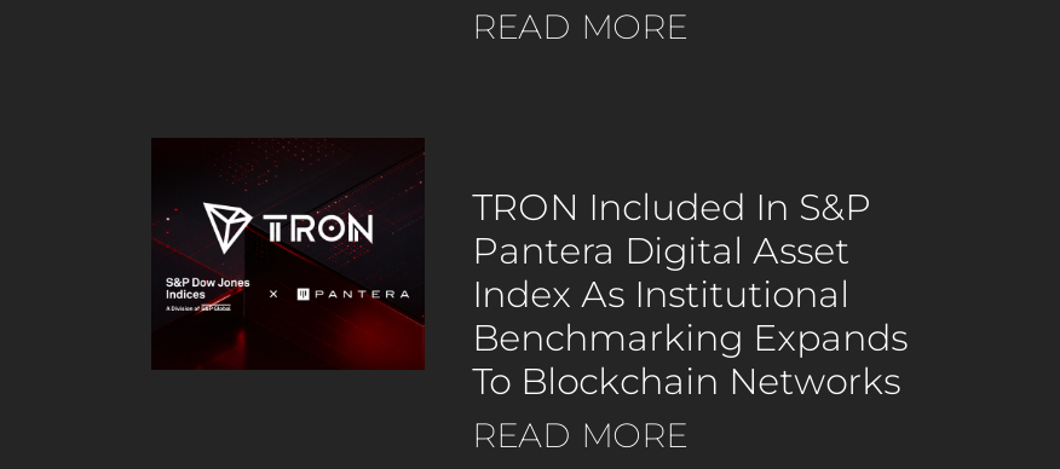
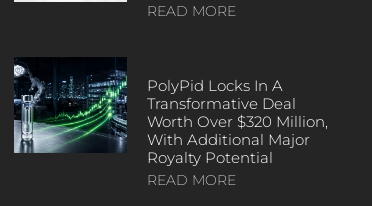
[149,138,908,404] [image] | TRON Included In S&P | Pantera Digital Asset | Index As Institutional | Benchmarking Expands | To Blockchain Networks -> [13,58,328,167] [image] | PolyPid Locks In A | Transformative Deal | Worth Over $320 Million, | With Additional Major | Royalty Potential

